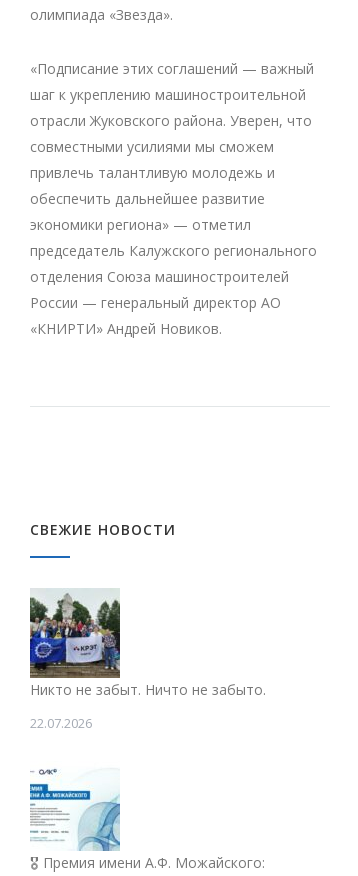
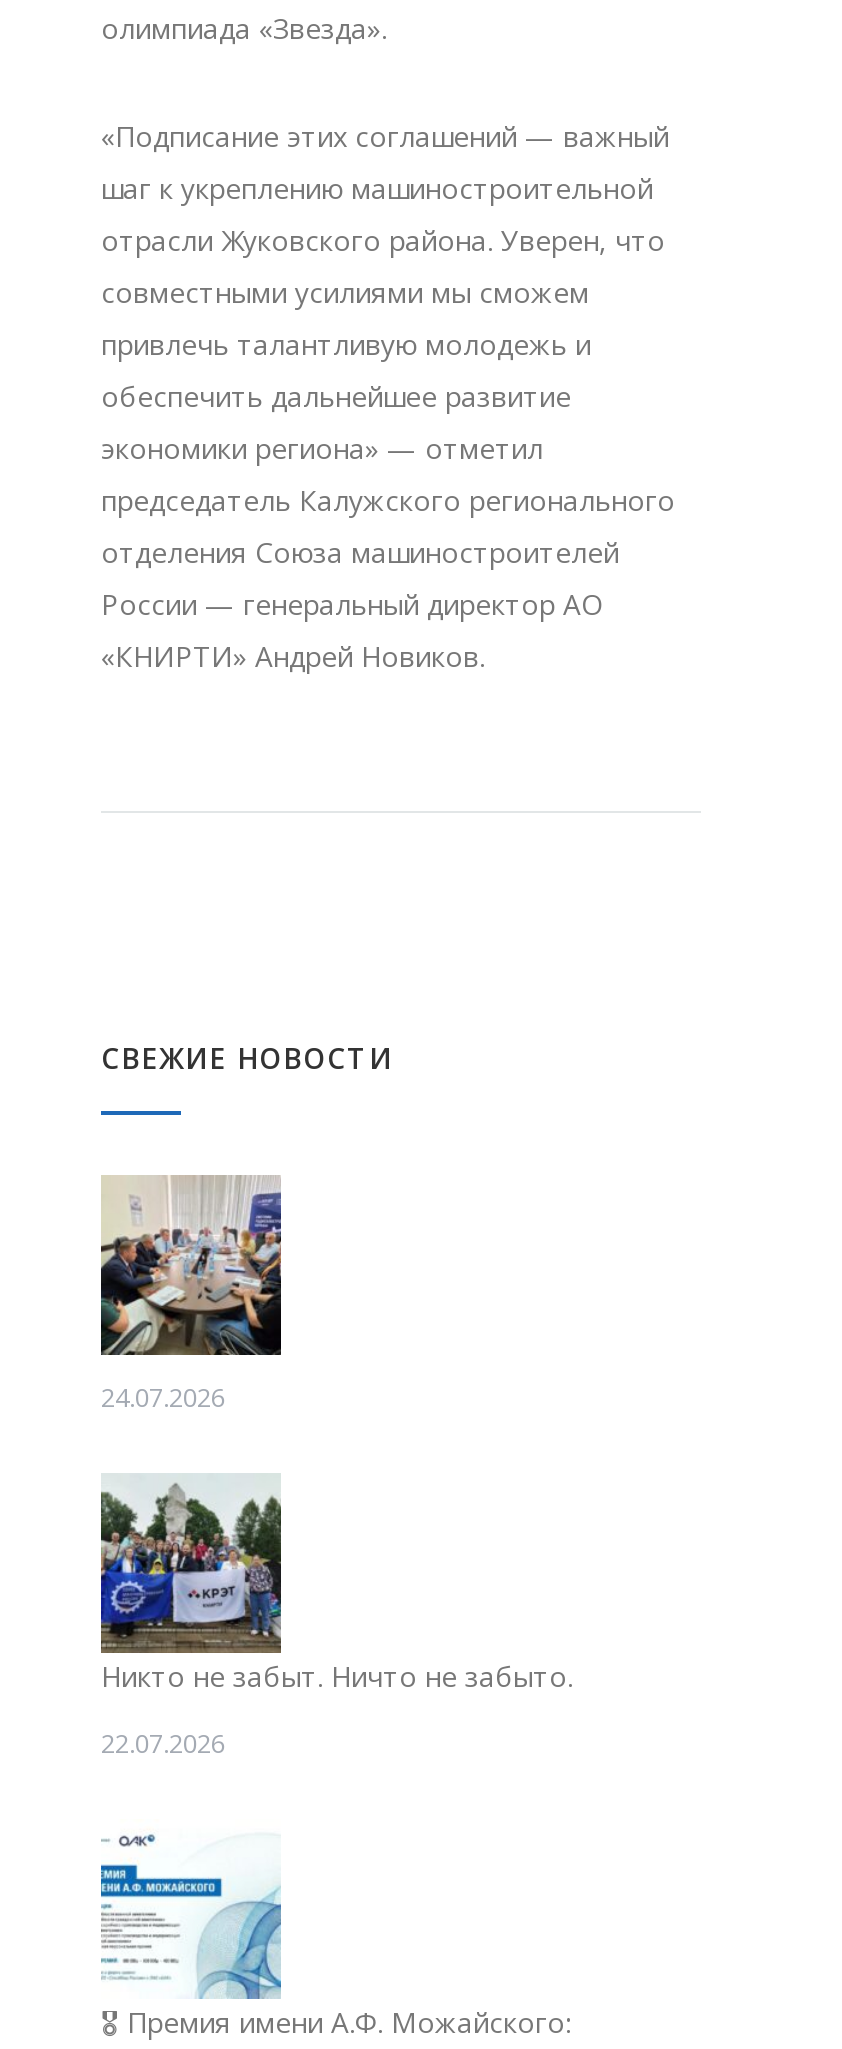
none -> [99,1175,283,1415] [image] | 24.07.2026

